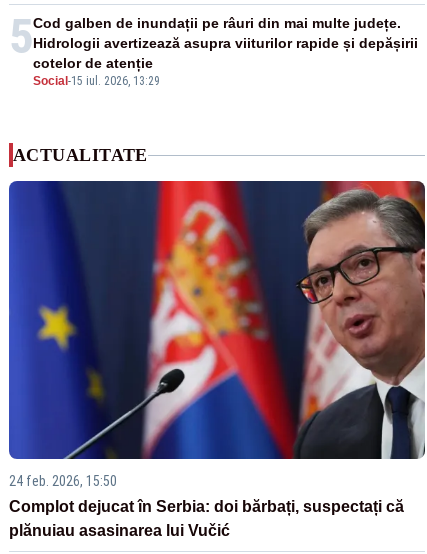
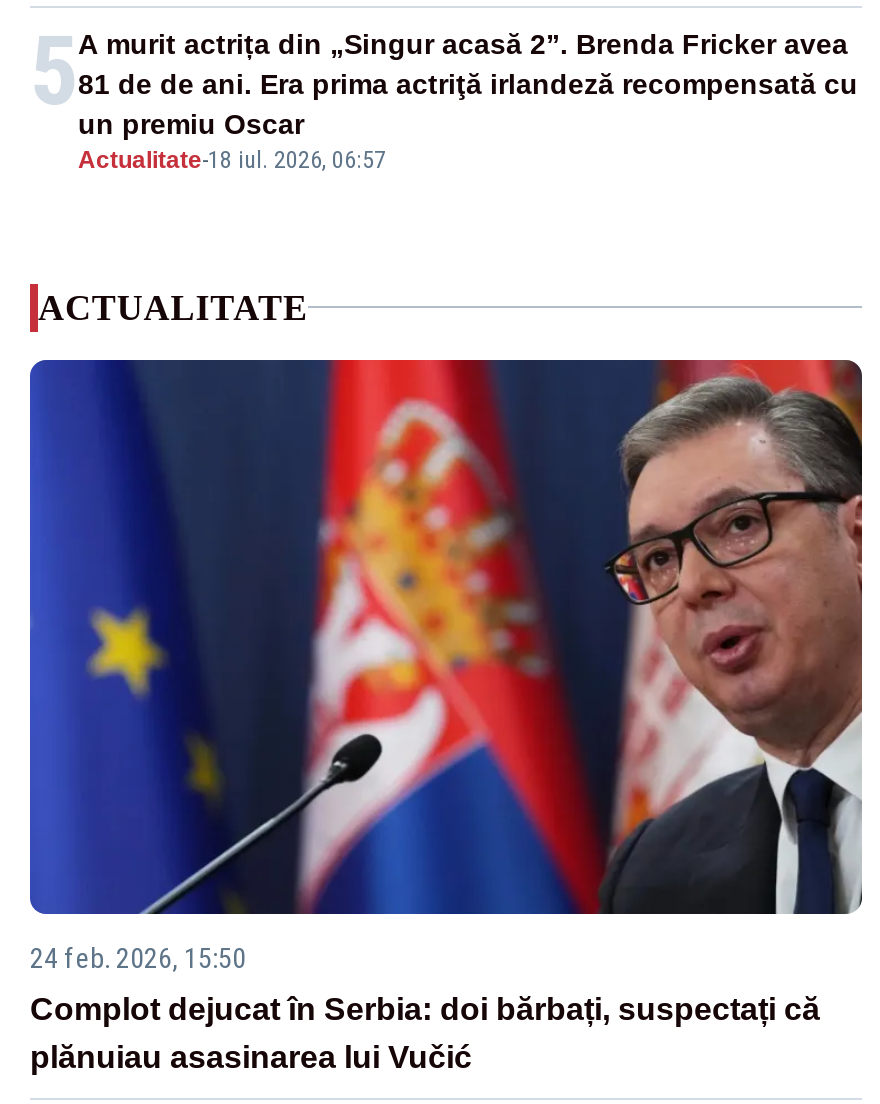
[33,15,418,71] Cod galben de inundații pe râuri din mai multe județe. | Hidrologii avertizează asupra viiturilor rapide și depășirii | cotelor de atenție -> [78,27,858,139] A murit actrița din „Singur acasă 2”. Brenda Fricker avea | 81 de de ani. Era prima actriţă irlandeză recompensată cu | un premiu Oscar
[33,74,160,88] Social-15 iul. 2026, 13:29 -> [78,145,386,173] Actualitate-18 iul. 2026, 06:57

